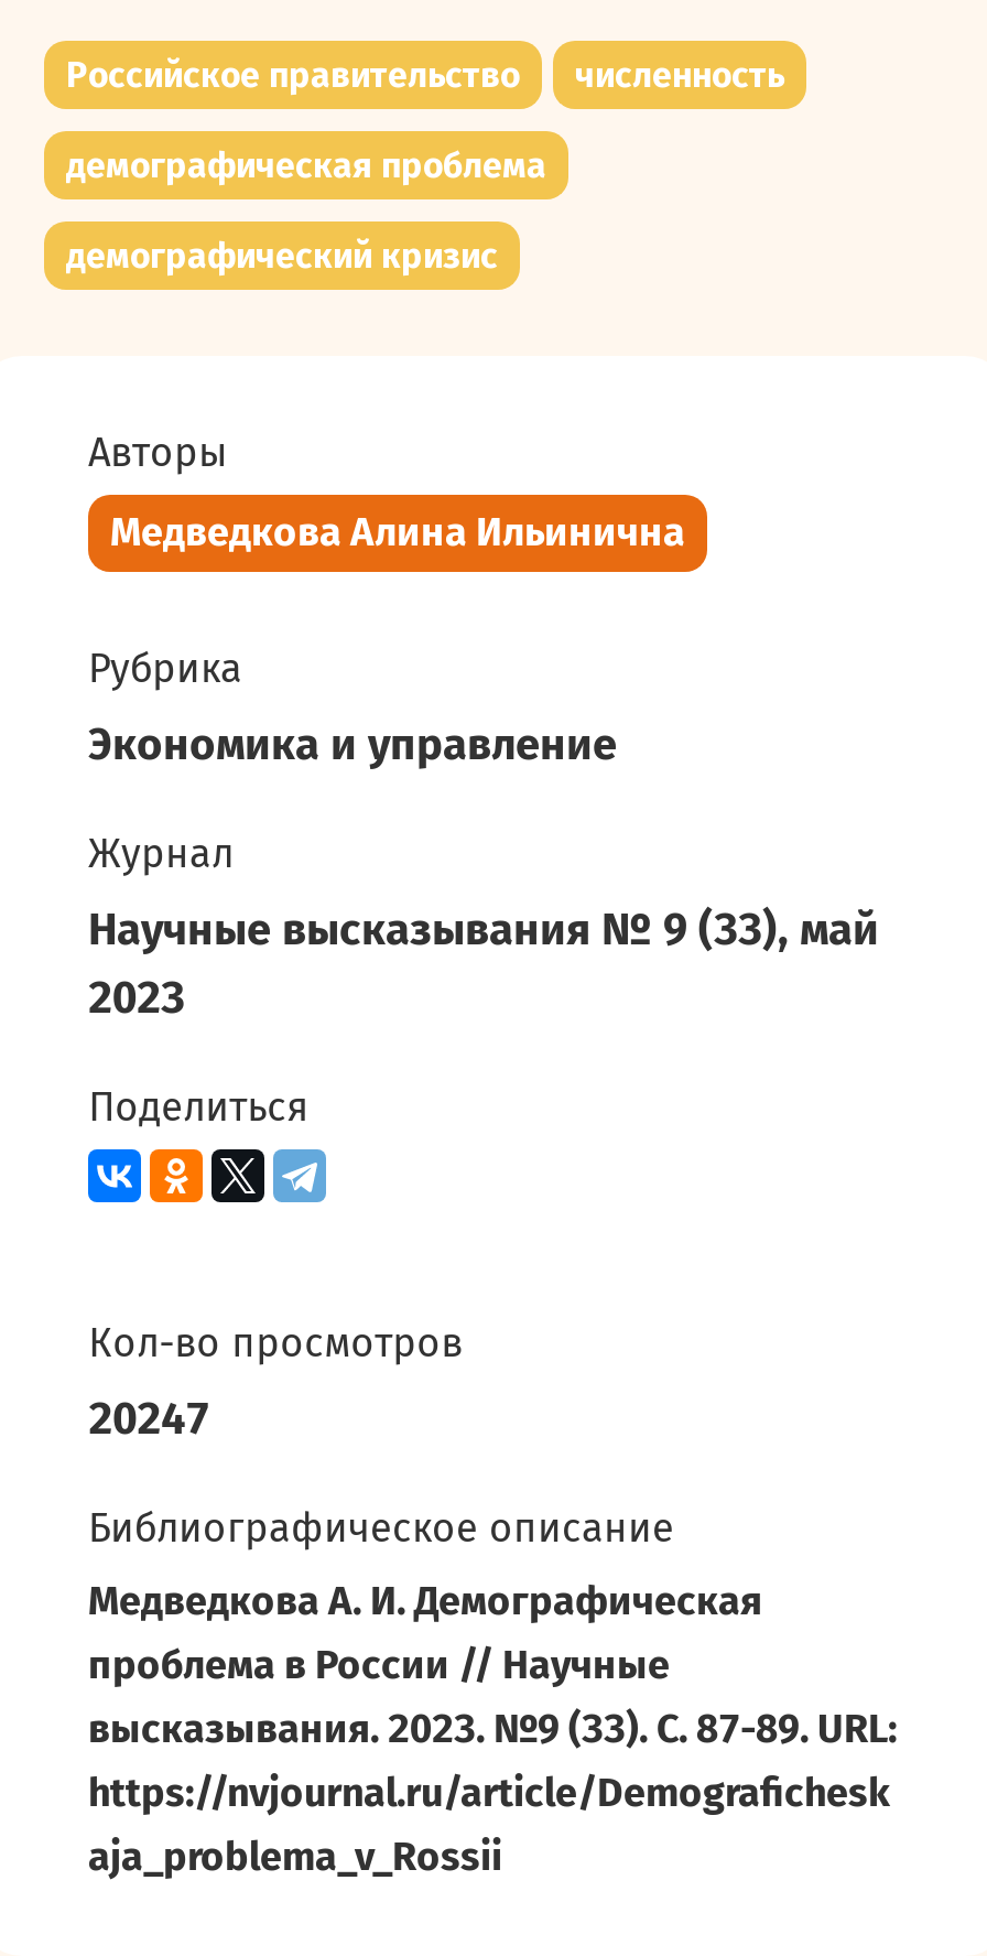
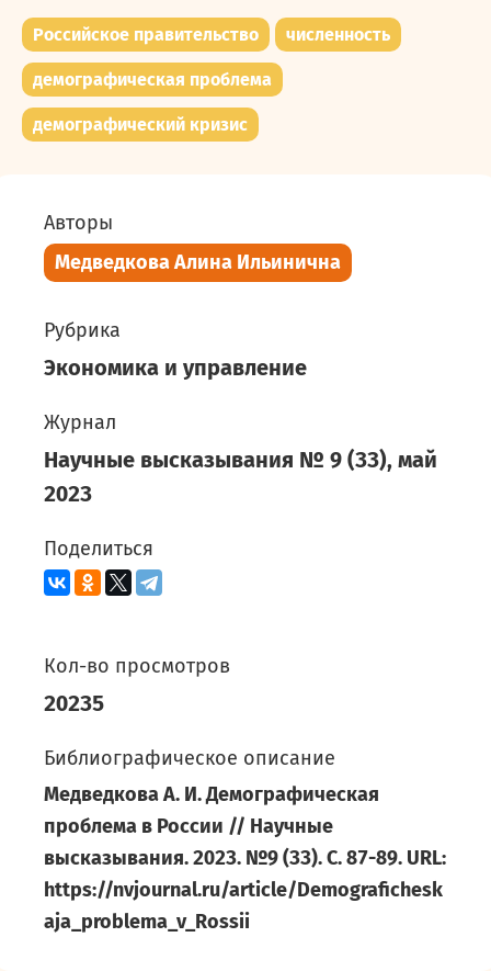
[88,1392,210,1445] 20247 -> [44,690,104,716] 20235

